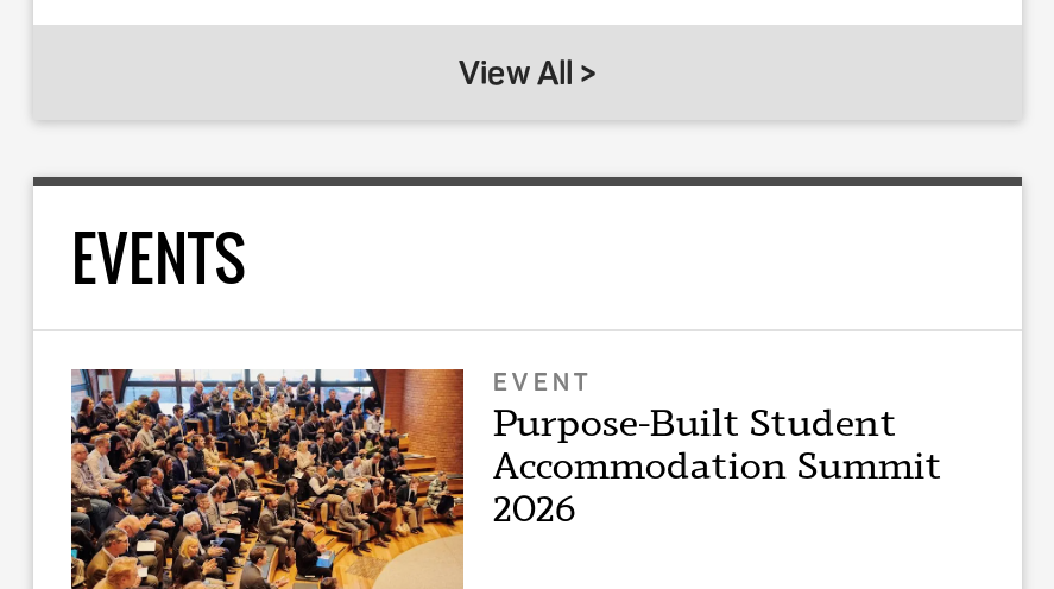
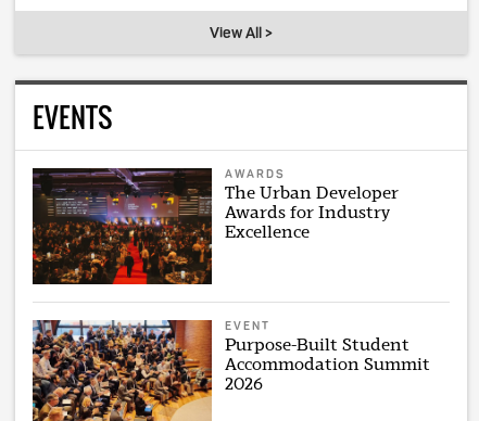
none -> [31,167,399,285] [image] | AWARDS | The Urban Developer | Awards for Industry | Excellence

